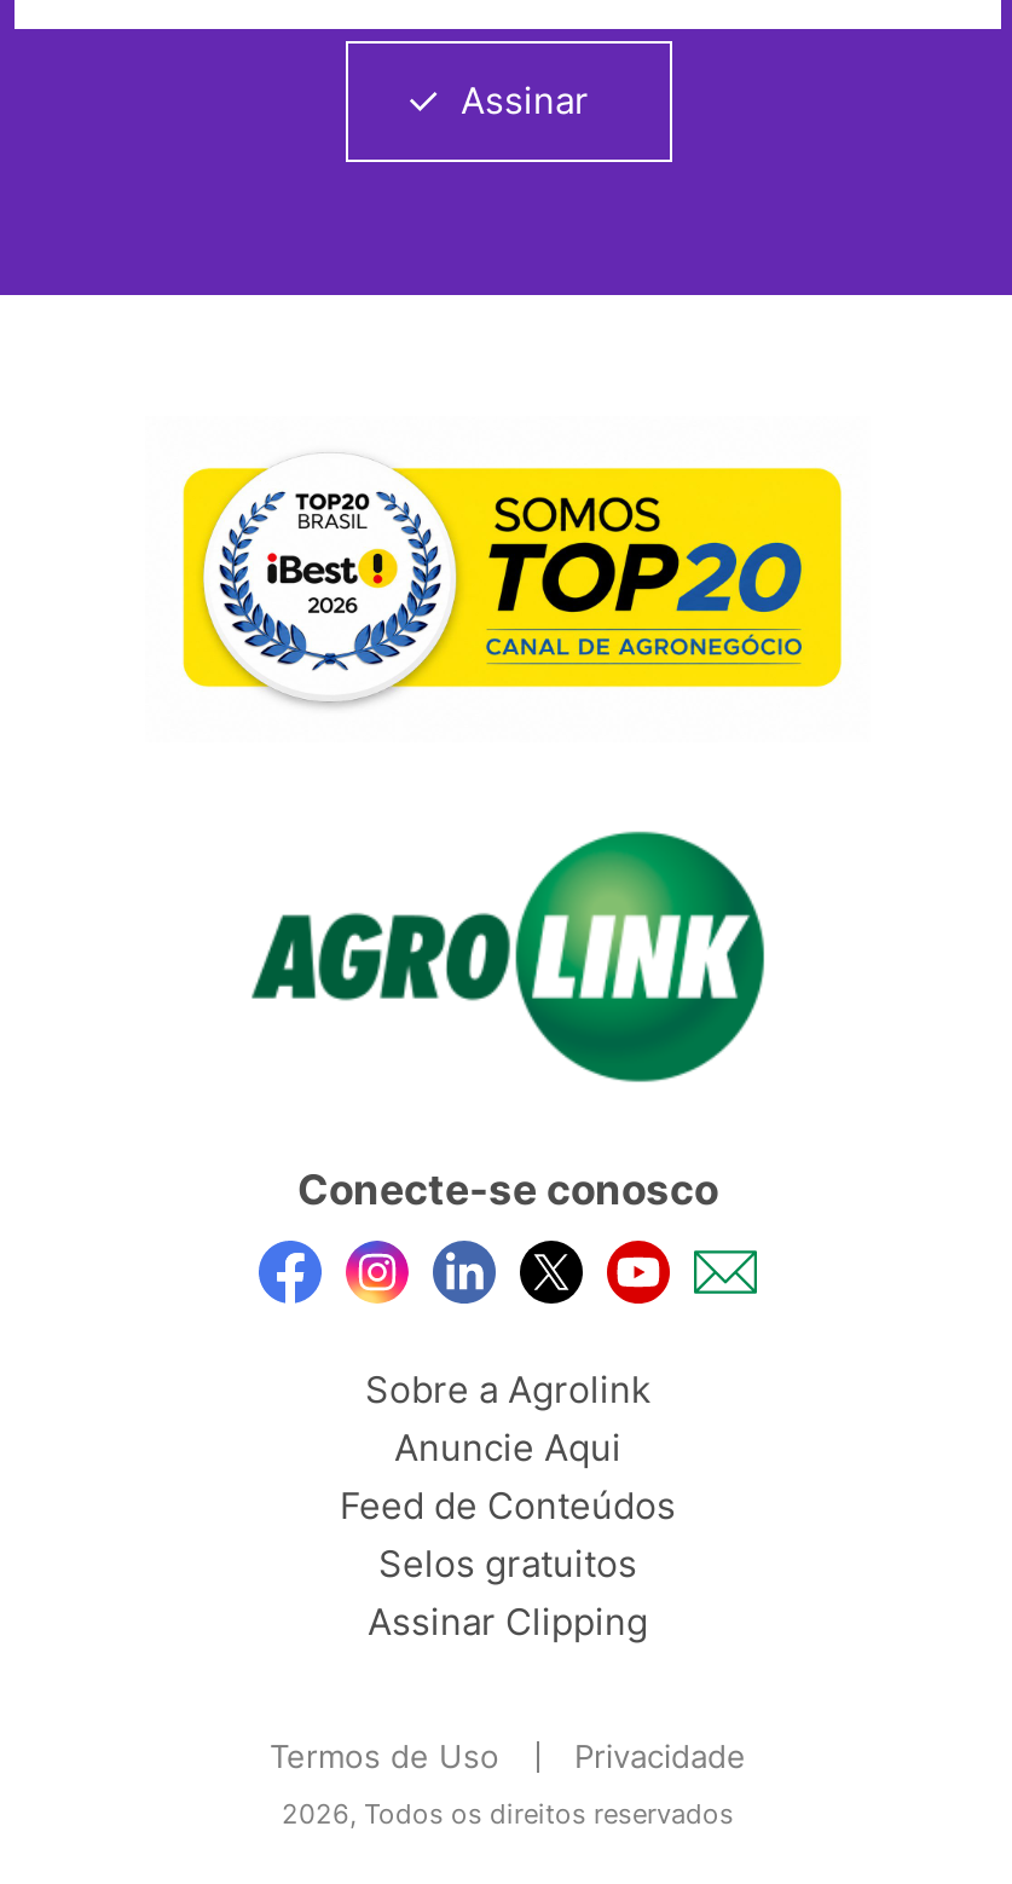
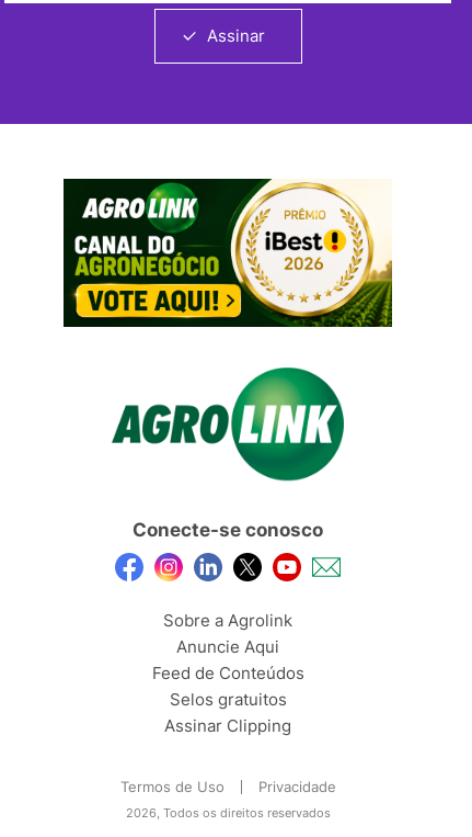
[145,416,871,742] [image] -> [62,178,393,328] [image]

